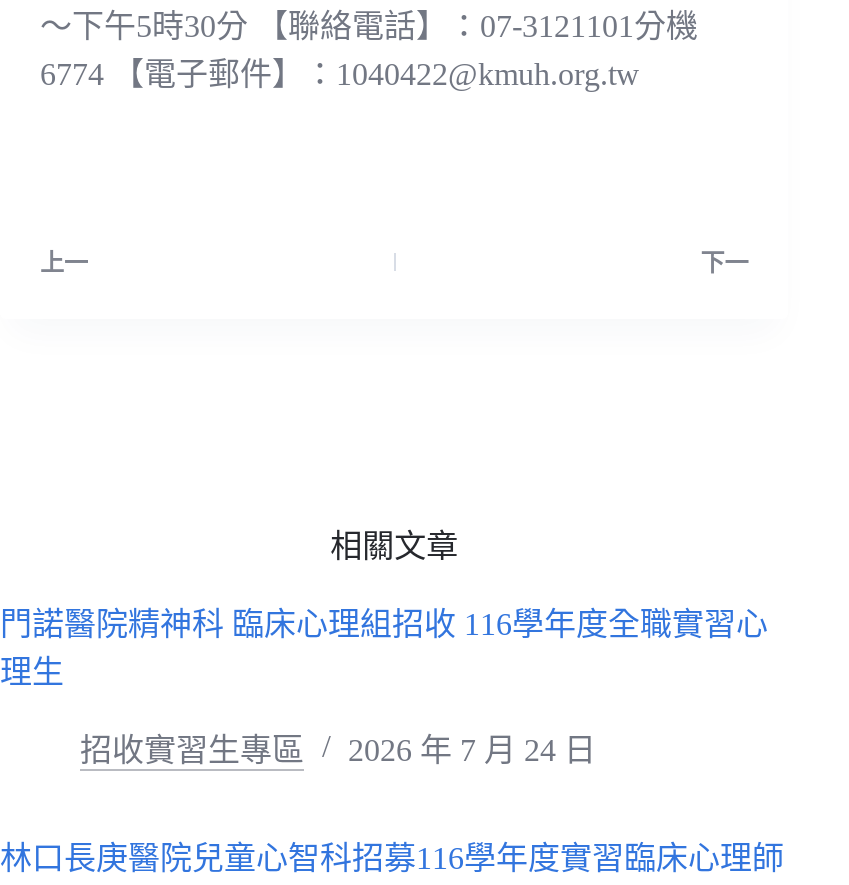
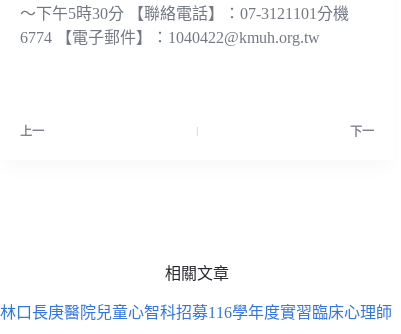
[0,607,768,767] 門諾醫院精神科 臨床心理組招收 116學年度全職實習心 | 理生 | 招收實習生專區 | 2026 年 7 月 24 日 -> none

